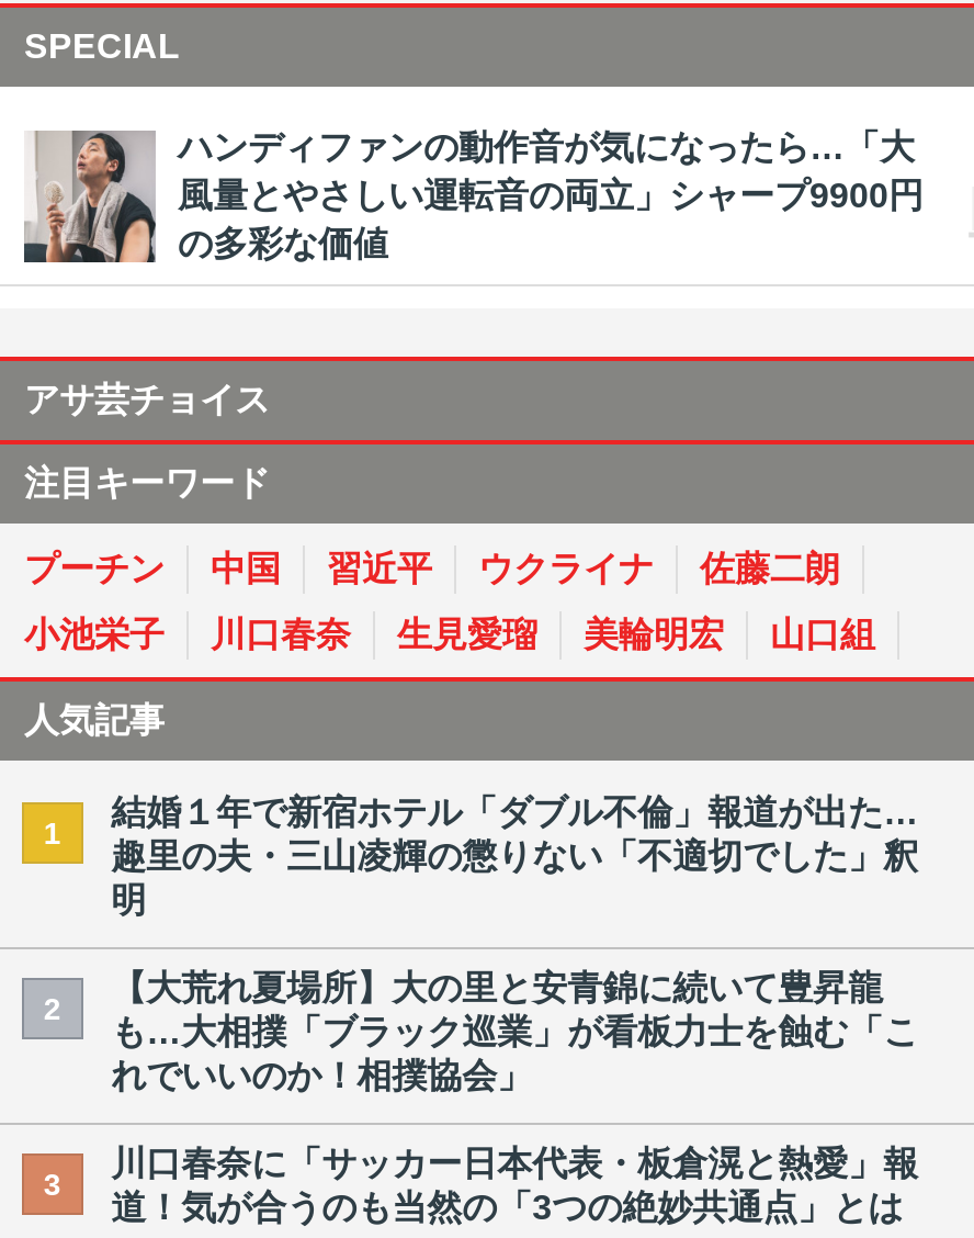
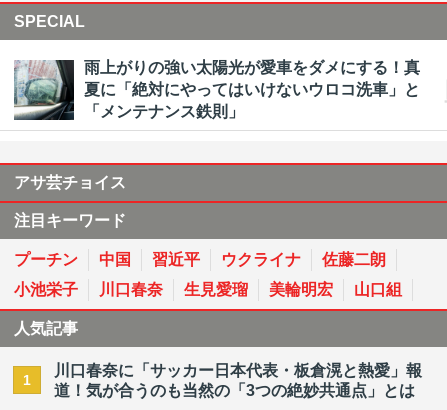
[22,128,924,265] [image] | ハンディファンの動作音が気になったら…「大 | 風量とやさしい運転音の両立」シャープ9900円 | の多彩な価値 -> [13,59,420,121] [image] | 雨上がりの強い太陽光が愛車をダメにする！真 | 夏に「絶対にやってはいけないウロコ洗車」と | 「メンテナンス鉄則」
[43,794,918,1025] 結婚１年で新宿ホテル「ダブル不倫」報道が出た… | 趣里の夫・三山凌輝の懲りない「不適切でした」釈 | 明 | 2 -> none
[43,969,918,1201] 【大荒れ夏場所】大の里と安青錦に続いて豊昇龍 | も…大相撲「ブラック巡業」が看板力士を蝕む「こ | れでいいのか！相撲協会」 | 3 -> none

